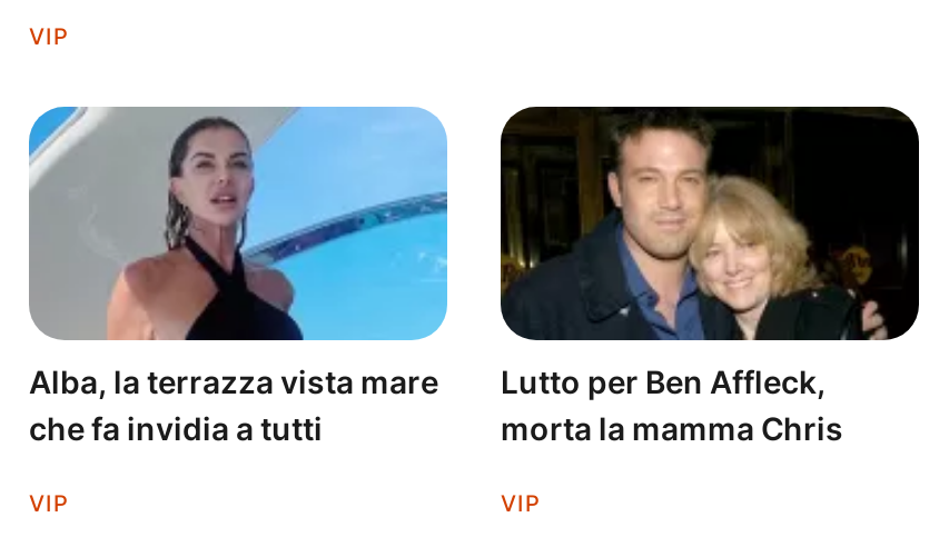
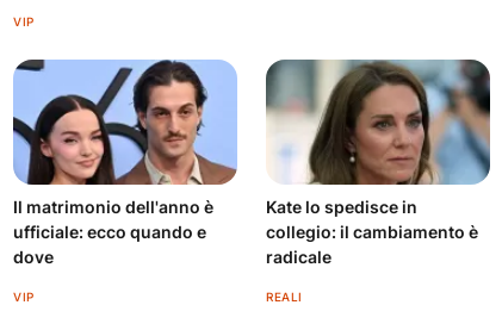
[29,105,447,447] [image] | Alba, la terrazza vista mare | che fa invidia a tutti -> [13,58,237,267] [image] | Il matrimonio dell'anno è | ufficiale: ecco quando e | dove
[498,105,921,447] [image] | Lutto per Ben Affleck, | morta la mamma Chris -> [266,58,491,267] [image] | Kate lo spedisce in | collegio: il cambiamento è | radicale
[501,489,540,516] VIP -> [266,290,302,304] REALI

